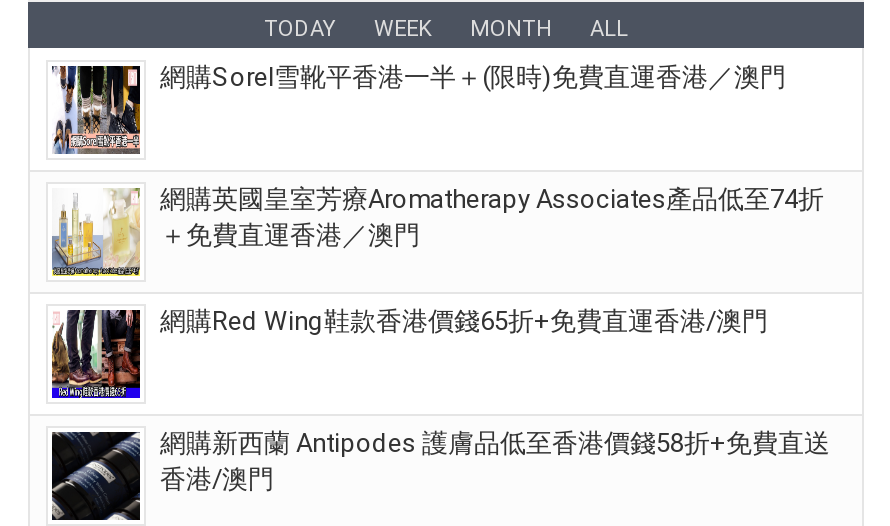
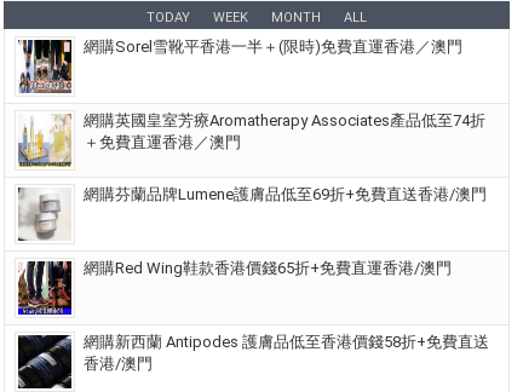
none -> [17,185,487,241] [image] | 網購芬蘭品牌Lumene護膚品低至69折+免費直送香港/澳門

